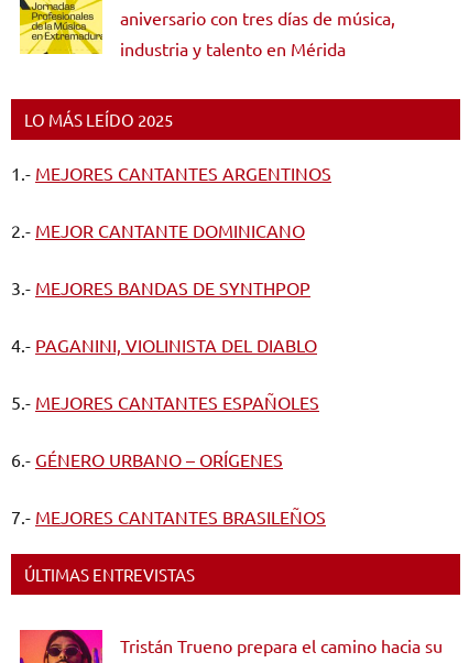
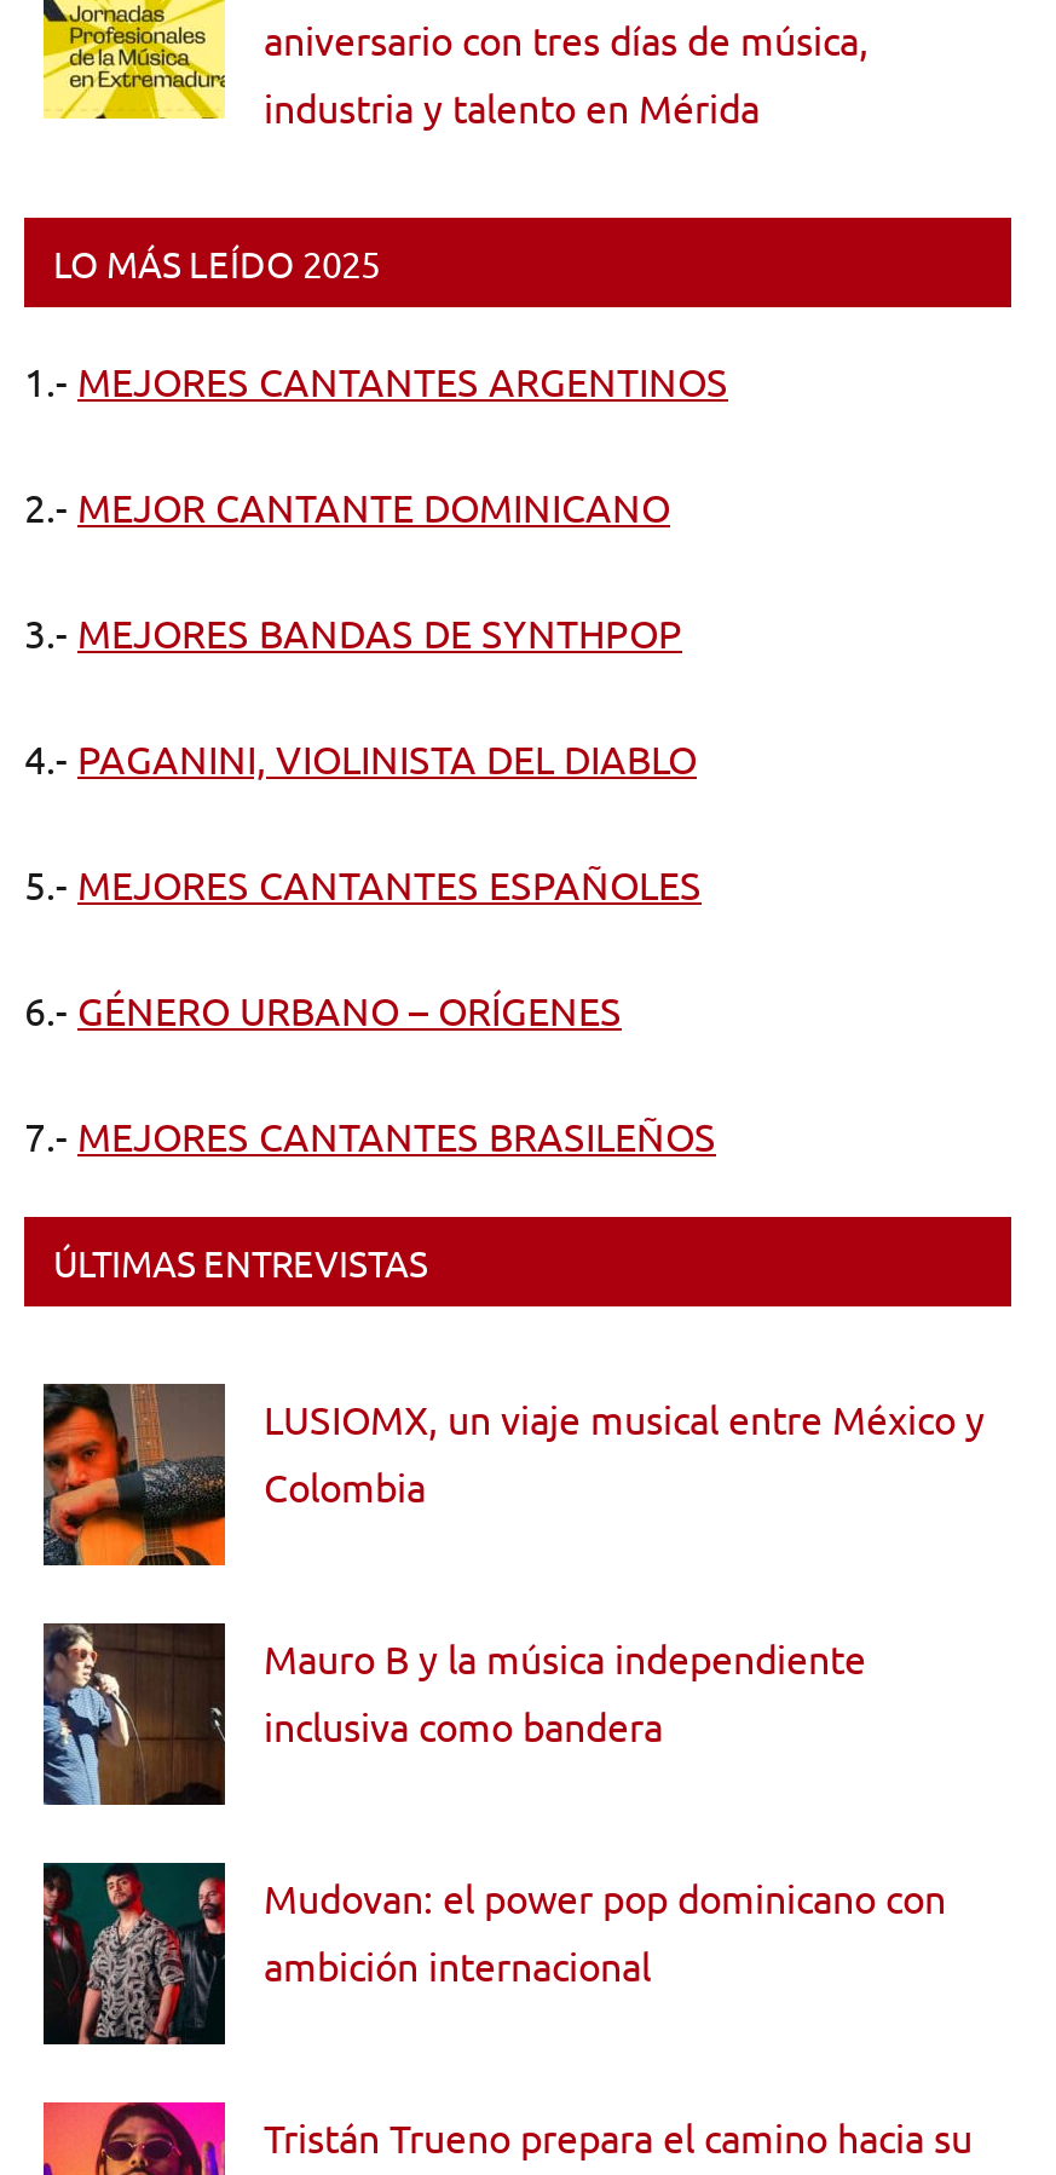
none -> [41,1381,985,1568] [image] | LUSIOMX, un viaje musical entre México y | Colombia
none -> [41,1621,866,1807] [image] | Mauro B y la música independiente | inclusiva como bandera
none -> [41,1860,946,2047] [image] | Mudovan: el power pop dominicano con | ambición internacional

